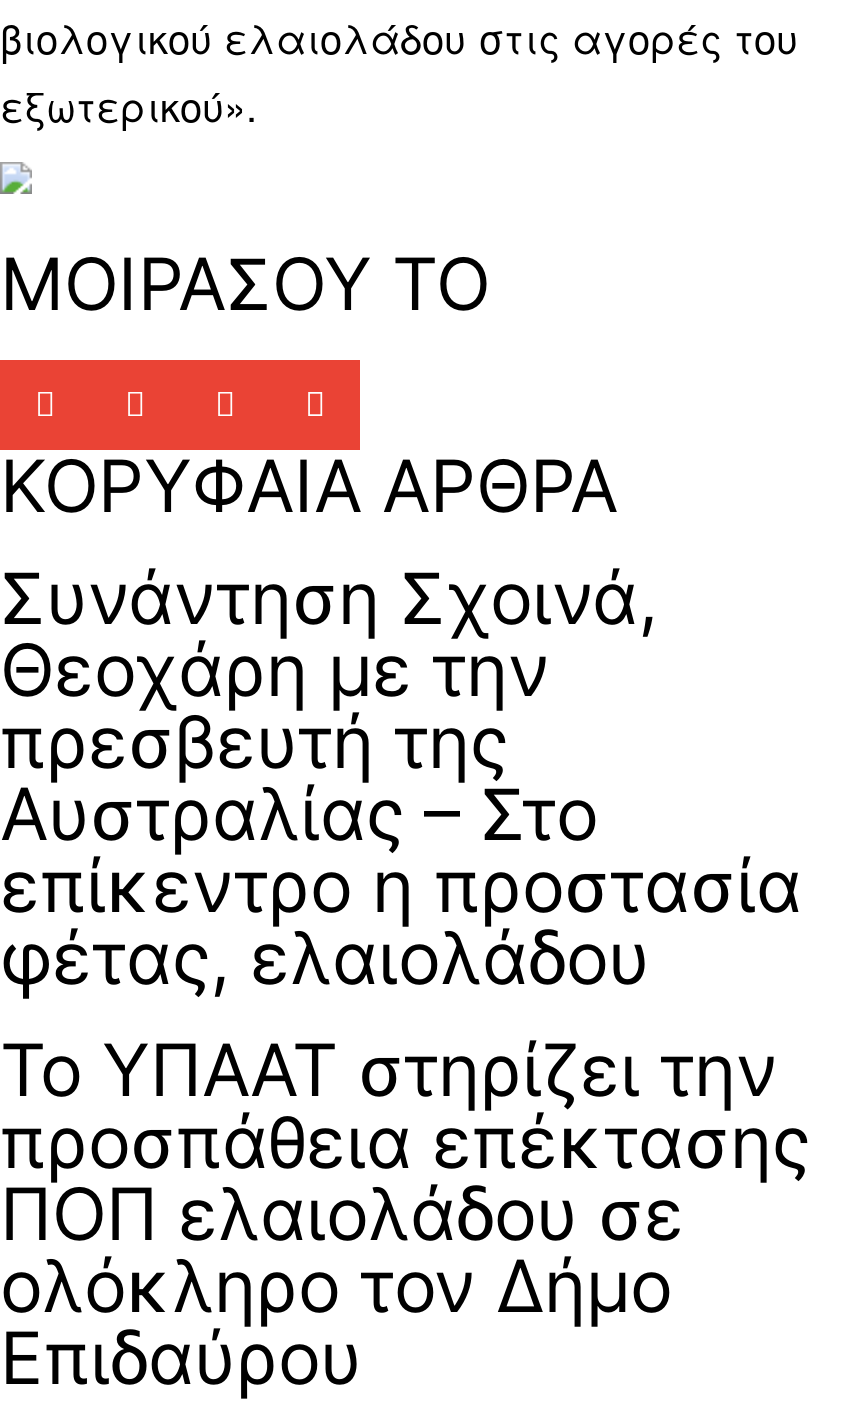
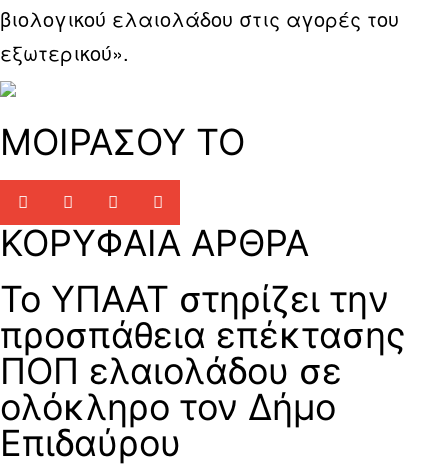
[0,553,802,1001] Συνάντηση Σχοινά, | Θεοχάρη με την | πρεσβευτή της | Αυστραλίας – Στο | επίκεντρο η προστασία | φέτας, ελαιολάδου -> none

